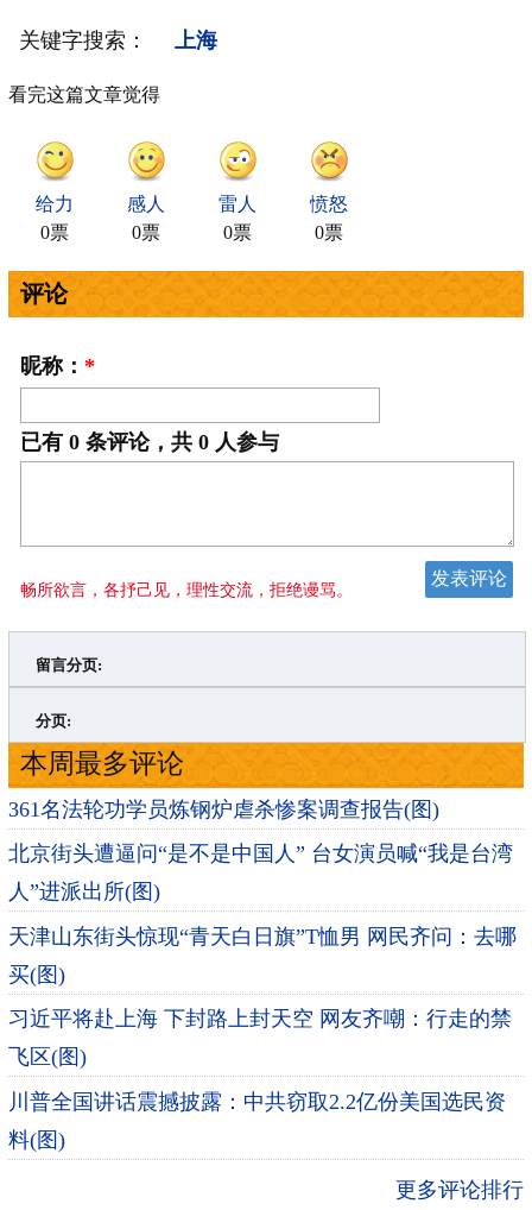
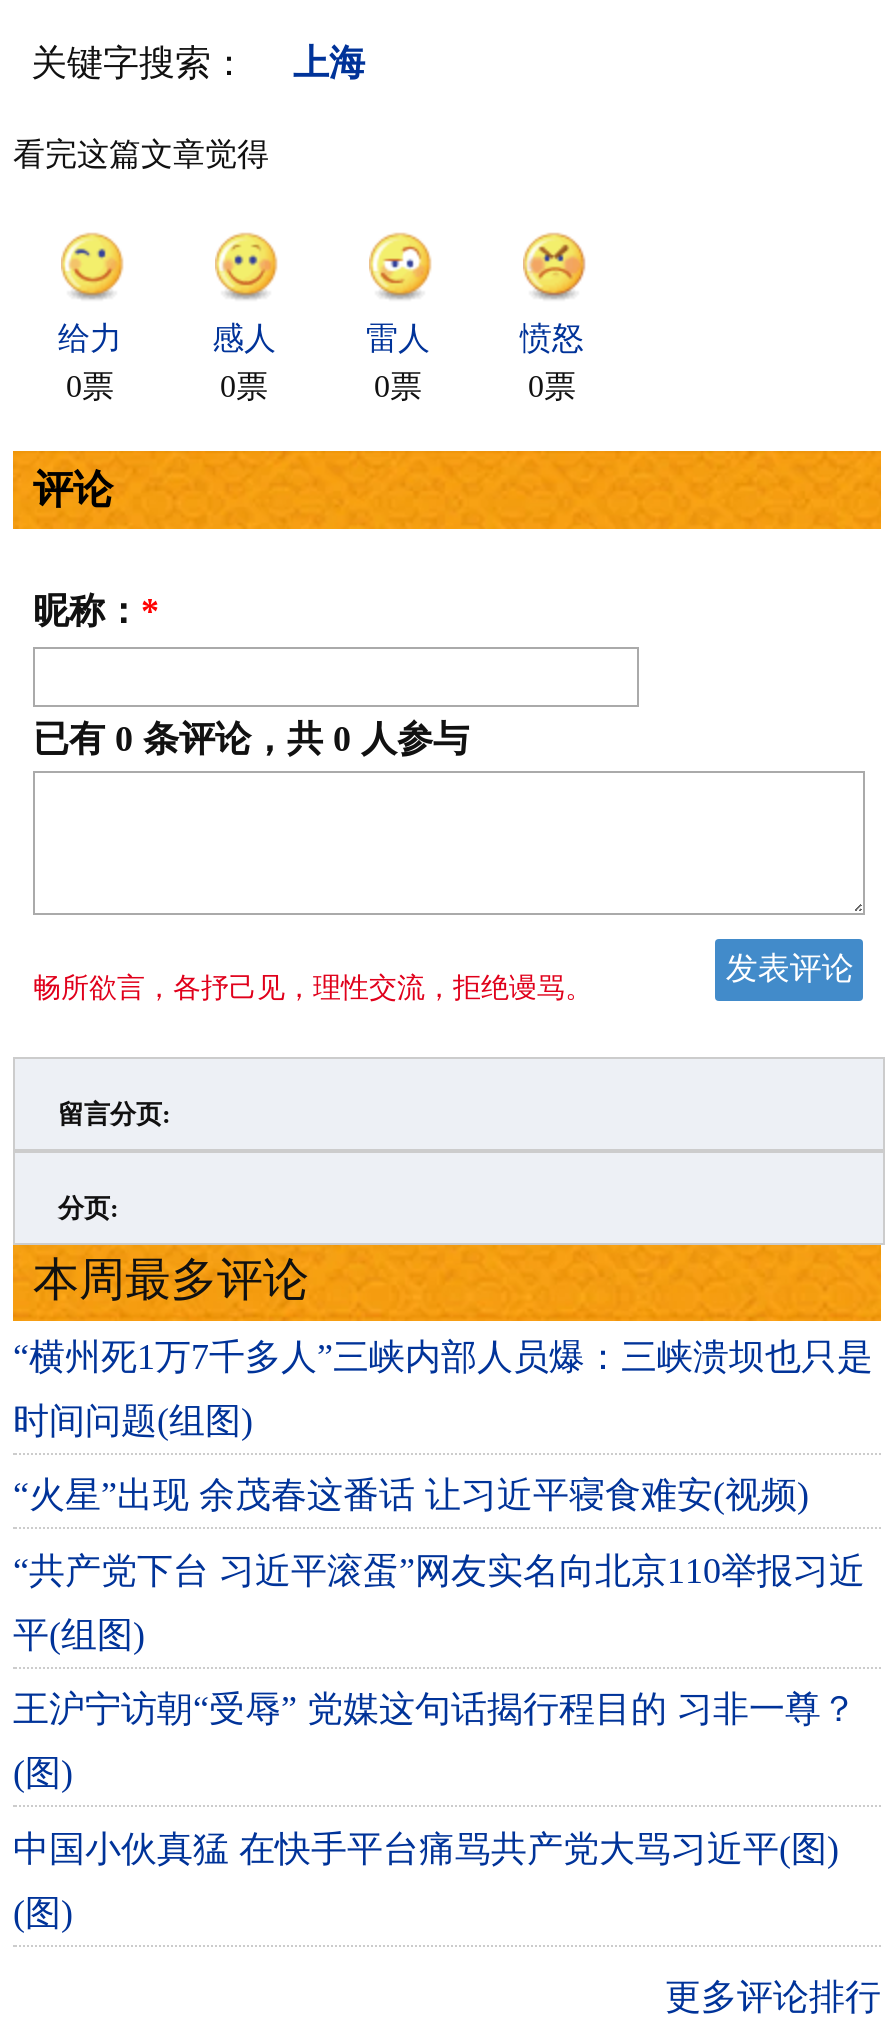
[8,797,439,821] 361名法轮功学员炼钢炉虐杀惨案调查报告(图) -> [13,1336,873,1376] “横州死1万7千多人”三峡内部人员爆：三峡溃坝也只是
[8,842,513,866] 北京街头遭逼问“是不是中国人” 台女演员喊“我是台湾 -> [13,1400,253,1440] 时间问题(组图)
[8,880,160,904] 人”进派出所(图) -> [13,1475,809,1515] “火星”出现 余茂春这番话 让习近平寝食难安(视频)
[8,924,517,948] 天津山东街头惊现“青天白日旗”T恤男 网民齐问：去哪 -> [13,1550,865,1590] “共产党下台 习近平滚蛋”网友实名向北京110举报习近
[8,962,65,986] 买(图) -> [13,1614,145,1654] 平(组图)
[8,1007,512,1031] 习近平将赴上海 下封路上封天空 网友齐嘲：行走的禁 -> [13,1689,857,1729] 王沪宁访朝“受辱” 党媒这句话揭行程目的 习非一尊？
[8,1045,87,1069] 飞区(图) -> [13,1753,73,1793] (图)
[8,1090,506,1113] 川普全国讲话震撼披露：中共窃取2.2亿份美国选民资 -> [13,1828,839,1868] 中国小伙真猛 在快手平台痛骂共产党大骂习近平(图)
[8,1128,65,1151] 料(图) -> [13,1892,73,1932] (图)

